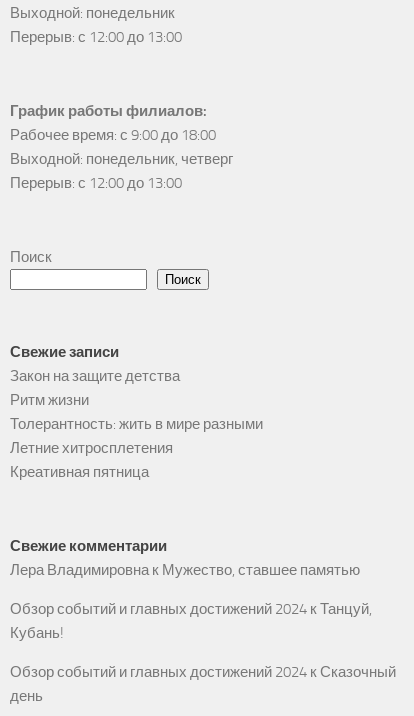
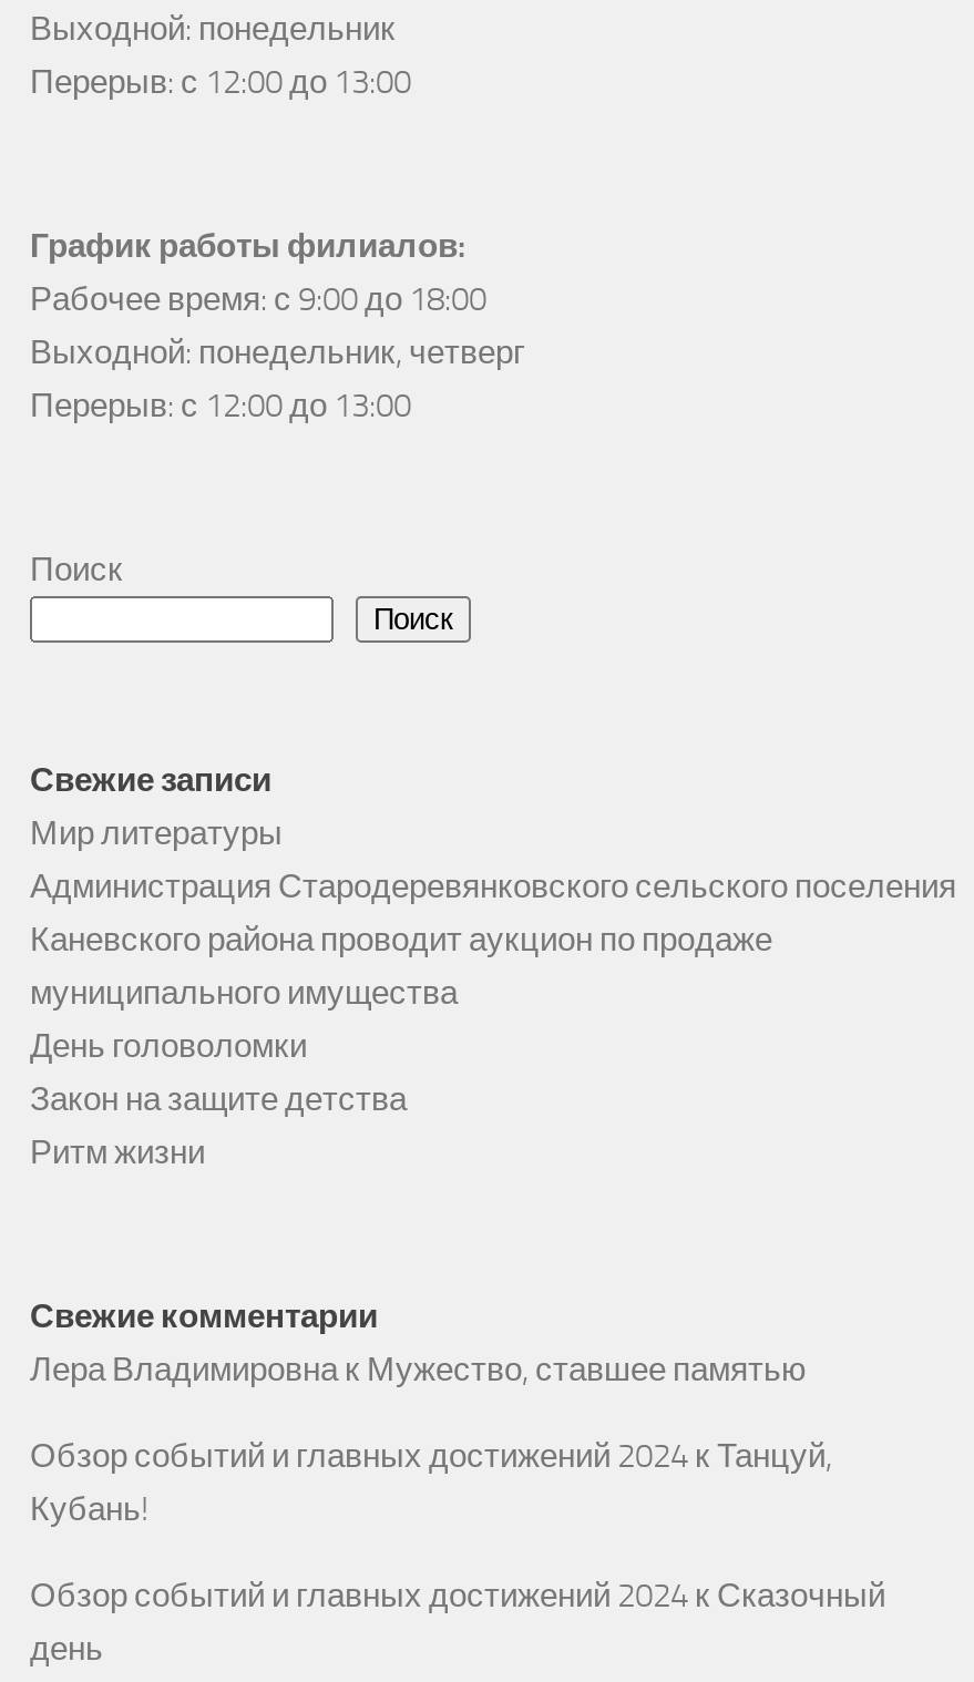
none -> [30,814,956,1067] Мир литературы | Администрация Стародеревянковского сельского поселения | Каневского района проводит аукцион по продаже | муниципального имущества | День головоломки
moved [10,367,180,409] -> [30,1080,407,1173]: Закон на защите детства | Ритм жизни
[10,415,263,481] Толерантность: жить в мире разными | Летние хитросплетения | Креативная пятница -> none

